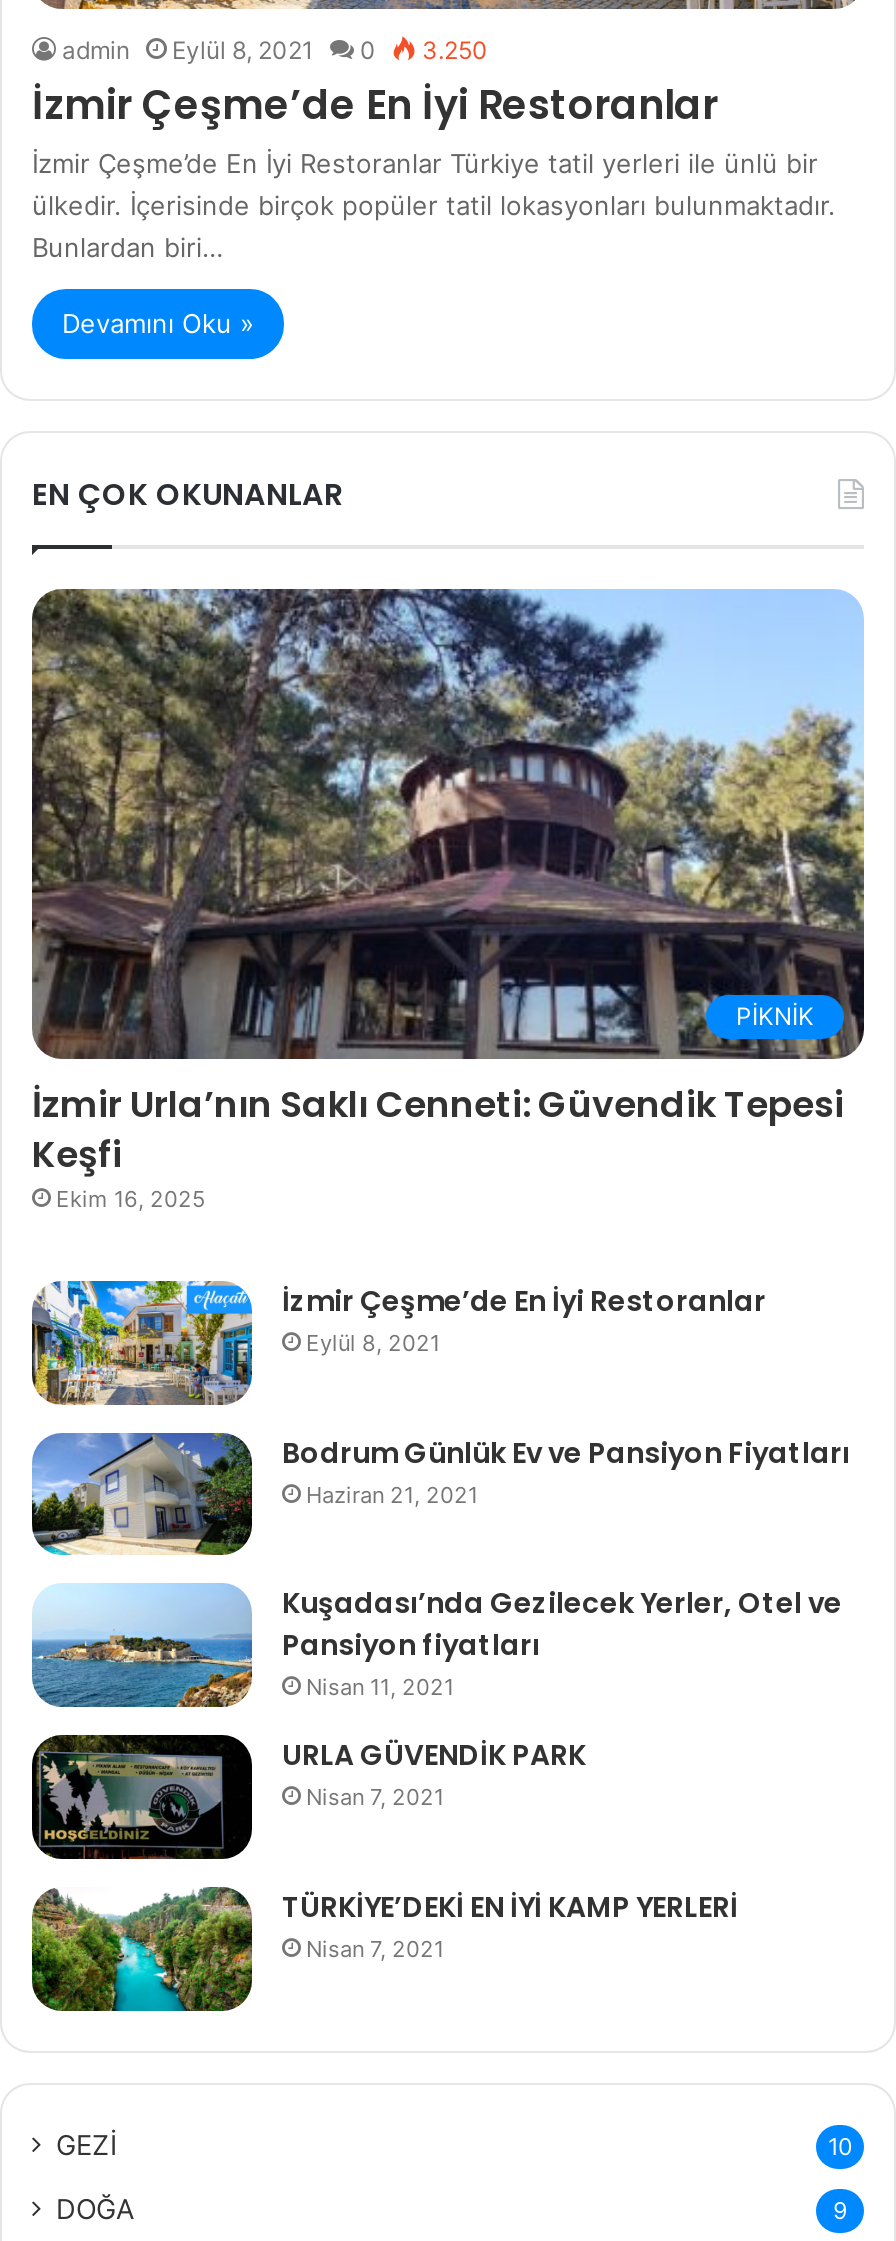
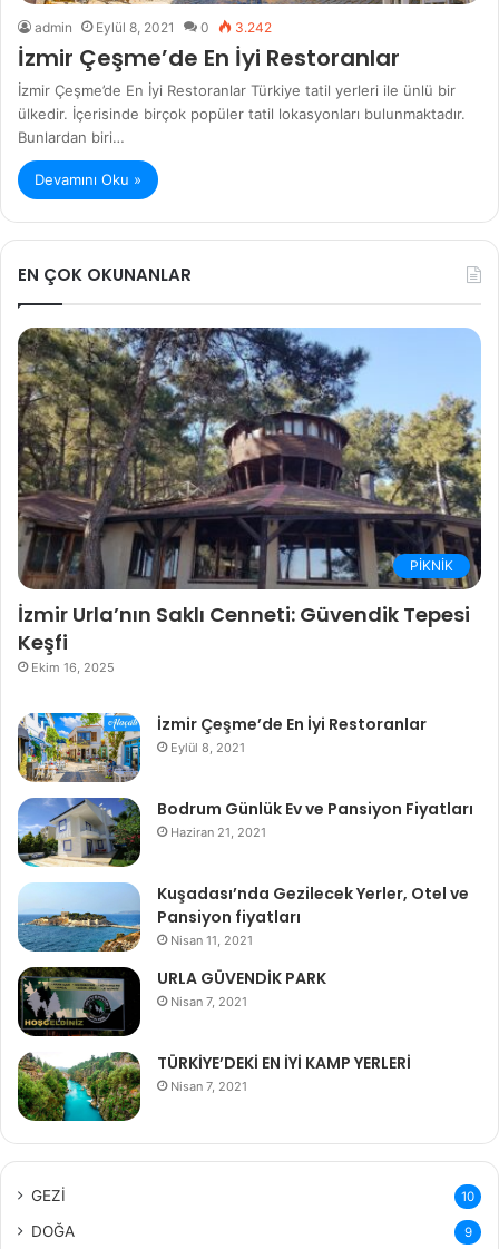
[62,35,488,65] admin Eylül 8, 2021 0 3.250 -> [35,19,272,36] admin Eylül 8, 2021 0 3.242

